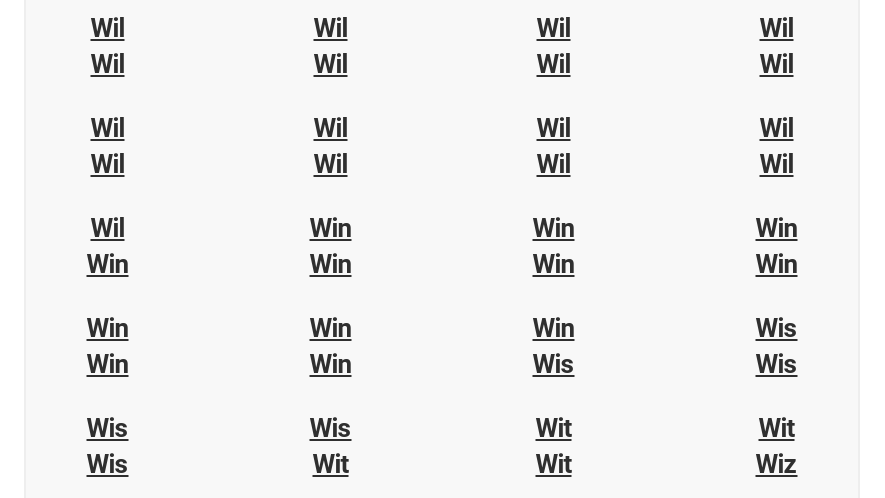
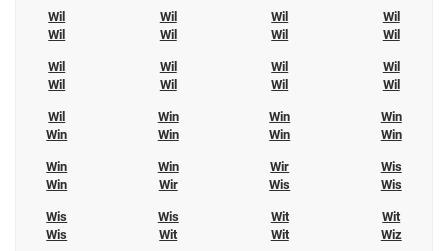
[532,313,574,343] Win -> [270,159,289,174] Wir
[310,349,352,379] Win -> [159,177,178,192] Wir

